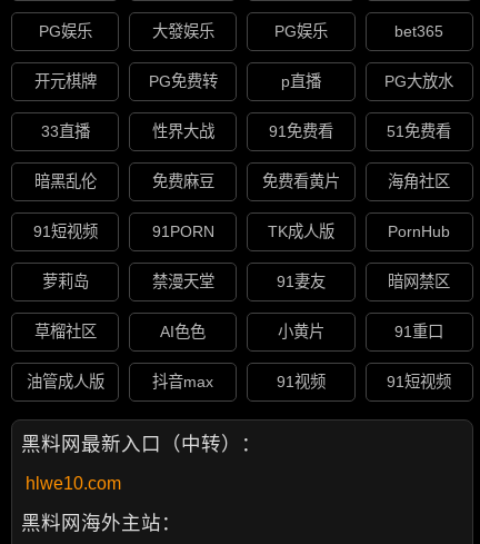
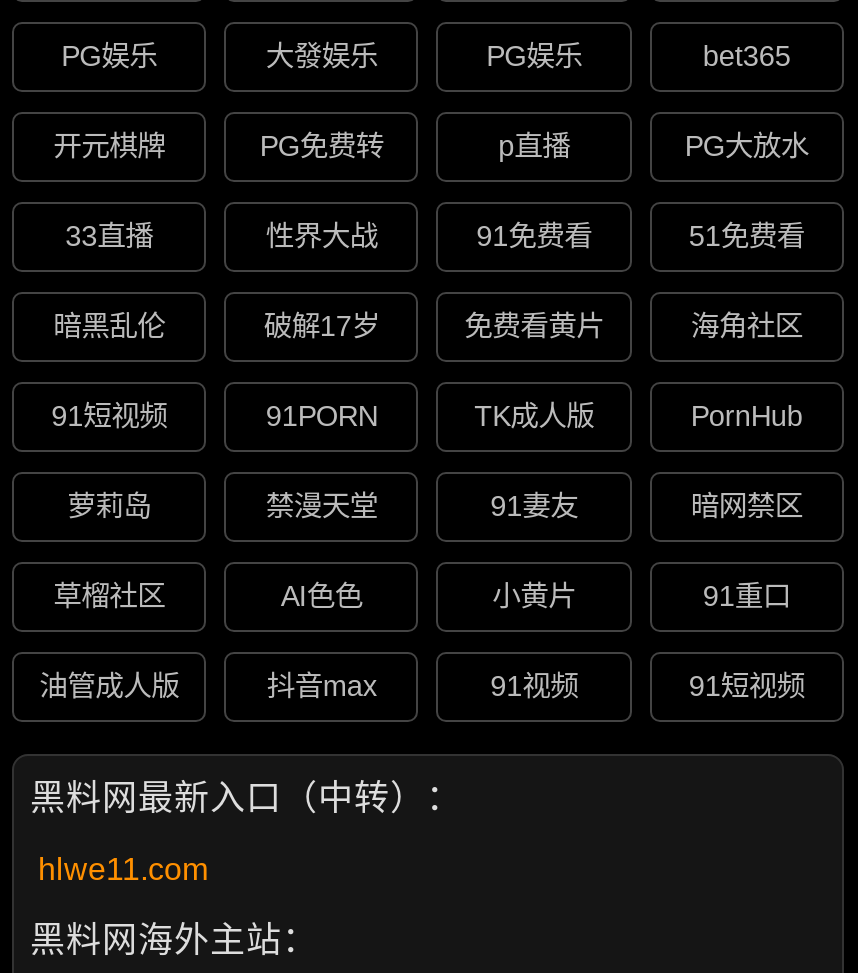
[152,173,214,191] 免费麻豆 -> [264,311,380,343] 破解17岁
[26,474,121,493] hlwe10.com -> [38,852,208,886] hlwe11.com

